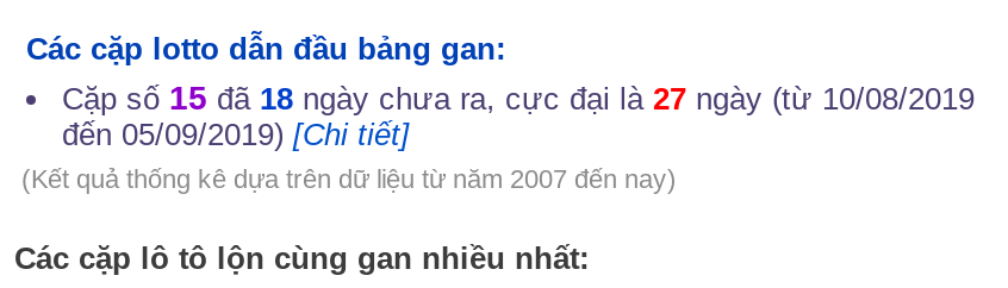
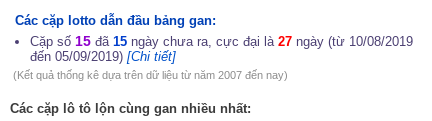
[62,79,975,117] Cặp số 15 đã 18 ngày chưa ra, cực đại là 27 ngày (từ 10/08/2019 -> [30,33,413,49] Cặp số 15 đã 15 ngày chưa ra, cực đại là 27 ngày (từ 10/08/2019

